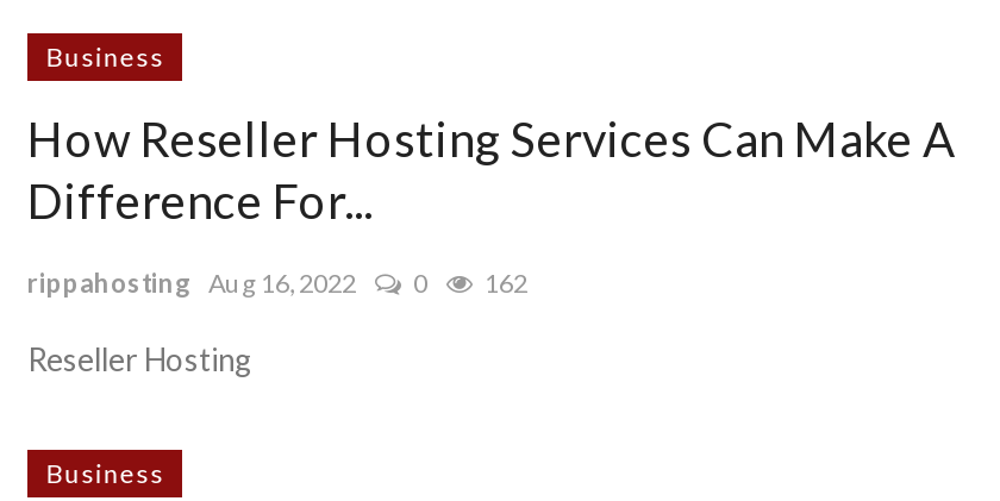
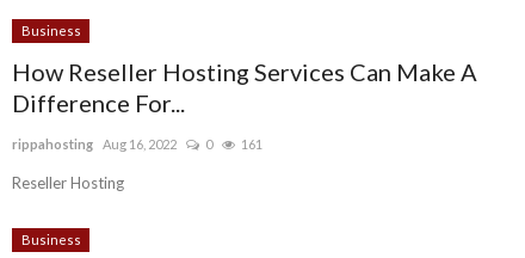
[27,267,527,298] rippahosting Aug 16, 2022 0 162 -> [12,136,262,152] rippahosting Aug 16, 2022 0 161

